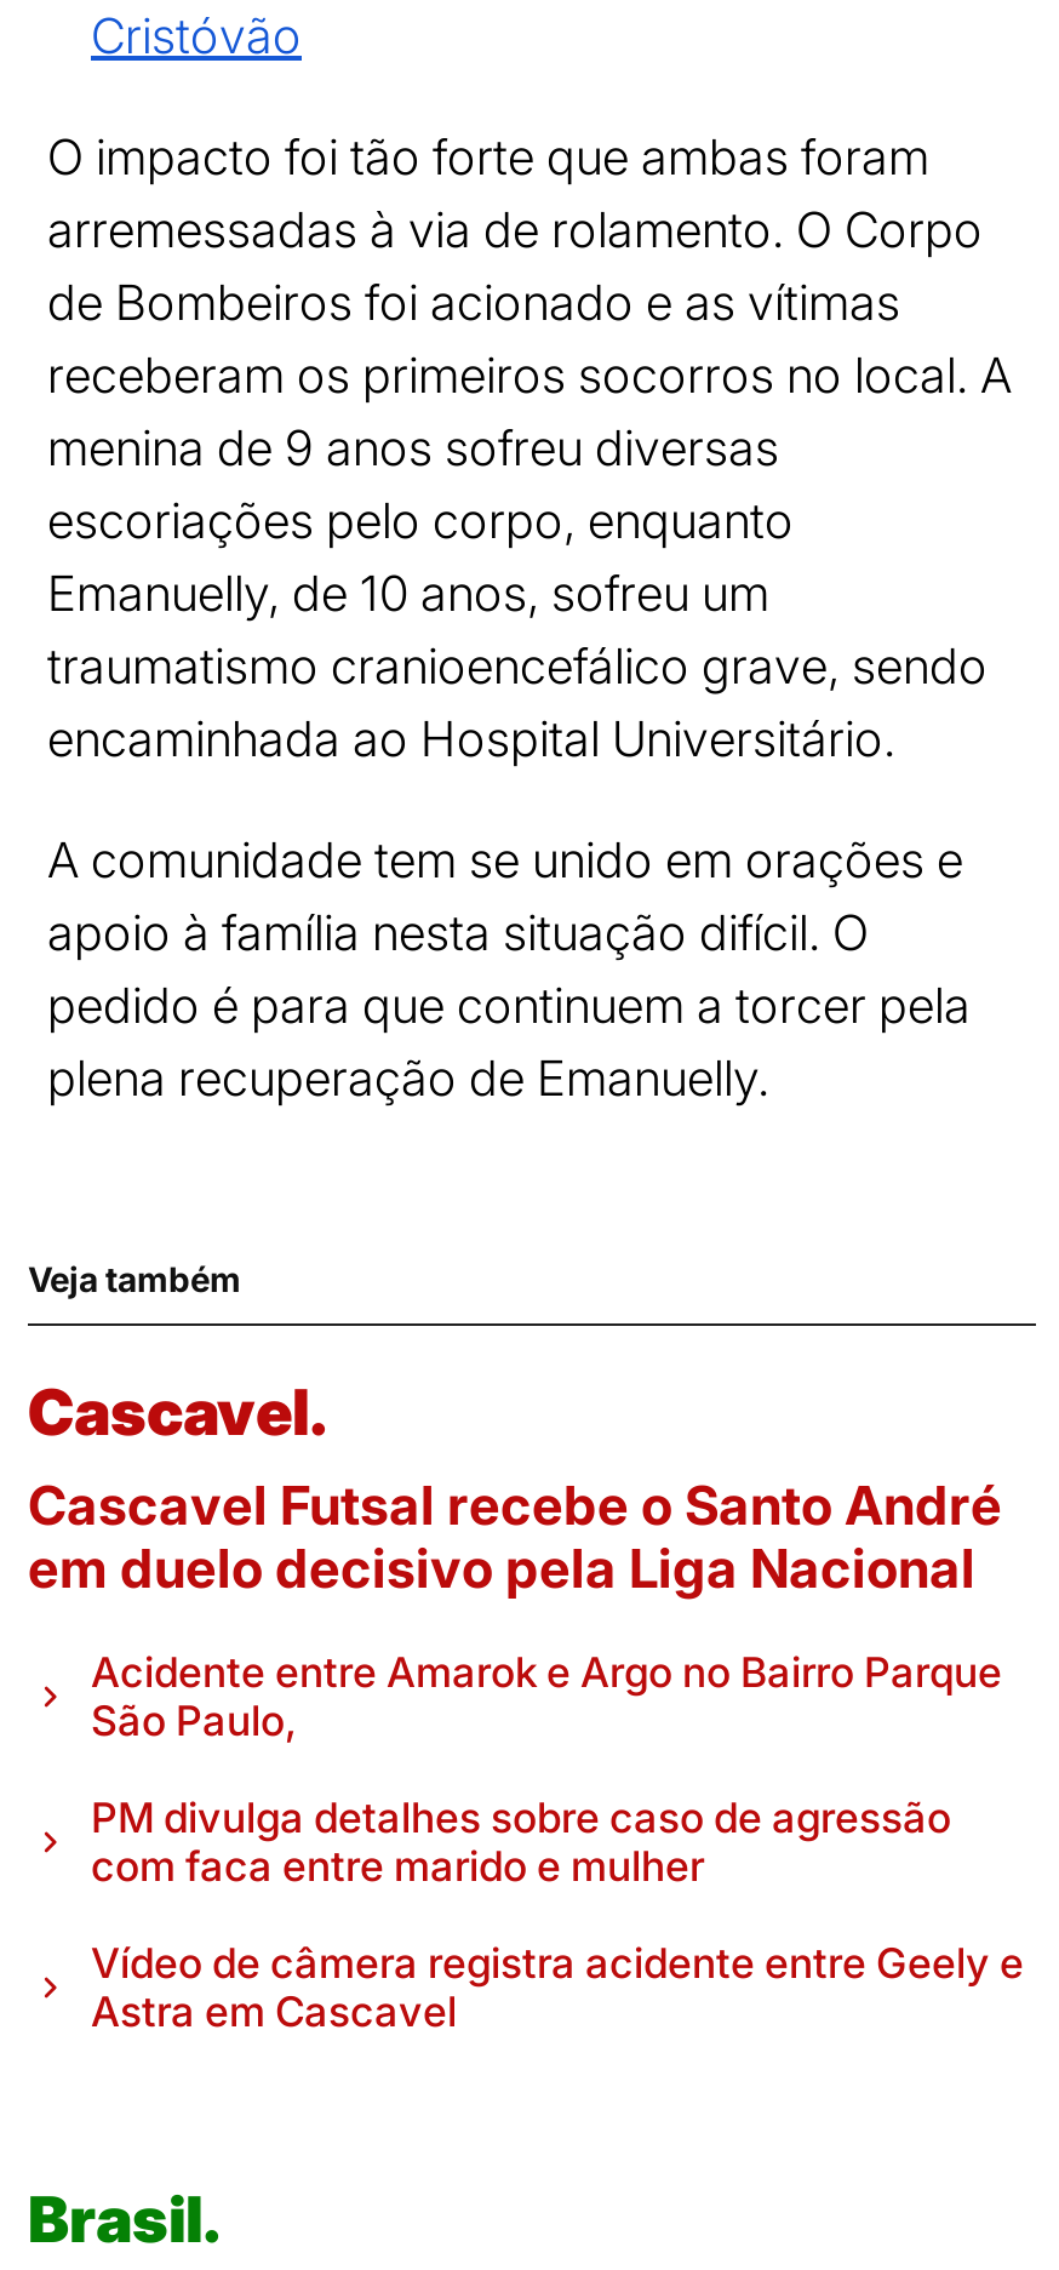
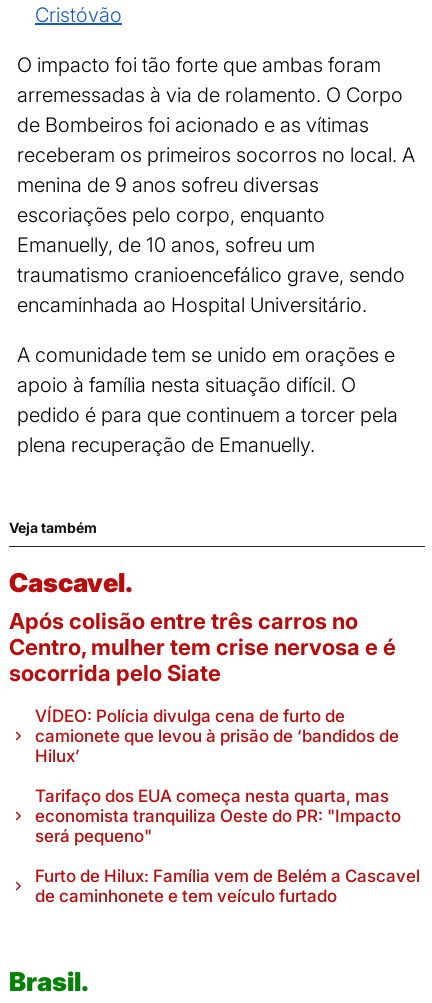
[28,1474,1002,1600] Cascavel Futsal recebe o Santo André | em duelo decisivo pela Liga Nacional -> [9,608,396,686] Após colisão entre três carros no | Centro, mulher tem crise nervosa e é | socorrida pelo Siate
[91,1649,1002,1746] Acidente entre Amarok e Argo no Bairro Parque | São Paulo, -> [35,706,399,766] VÍDEO: Polícia divulga cena de furto de | camionete que levou à prisão de ‘bandidos de | Hilux’
[91,1794,951,1891] PM divulga detalhes sobre caso de agressão | com faca entre marido e mulher -> [35,786,401,846] Tarifaço dos EUA começa nesta quarta, mas | economista tranquiliza Oeste do PR: "Impacto | será pequeno"
[91,1940,1024,2037] Vídeo de câmera registra acidente entre Geely e | Astra em Cascavel -> [35,866,420,906] Furto de Hilux: Família vem de Belém a Cascavel | de caminhonete e tem veículo furtado

